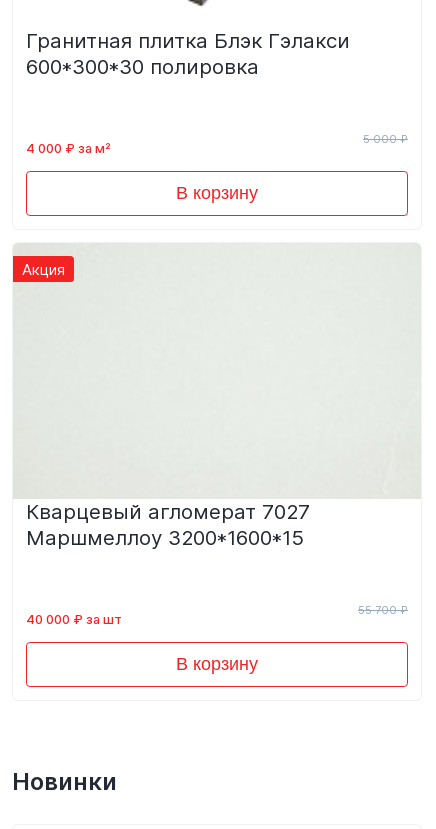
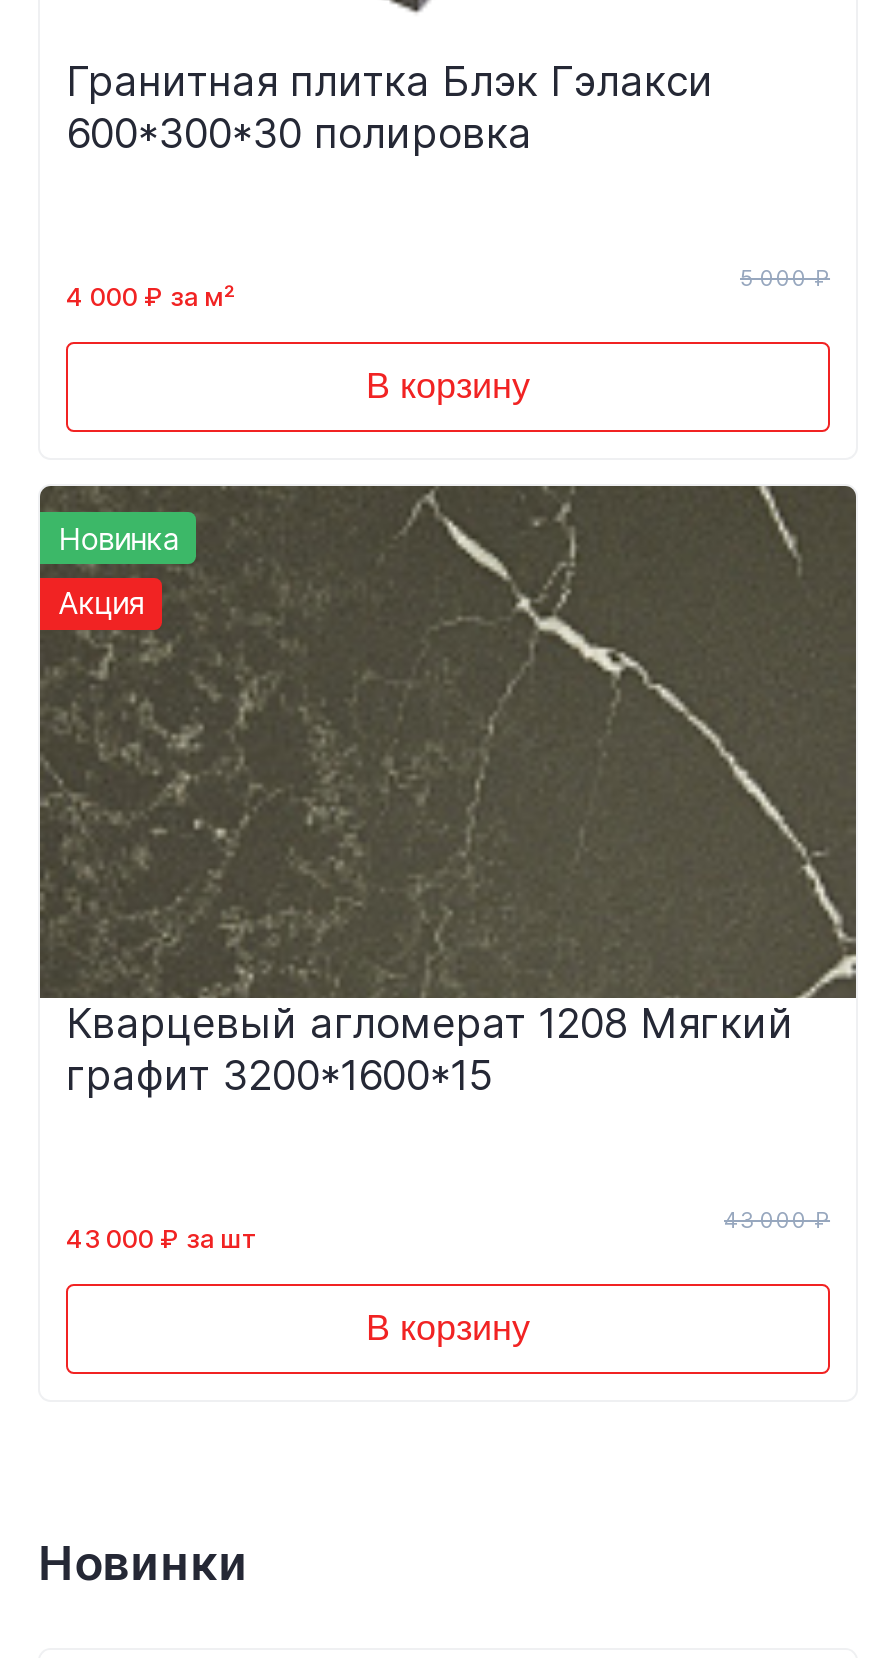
none -> [38,484,858,1000] [image] | Новинка
moved [22,260,65,279] -> [58,585,144,623]: Акция
[26,499,310,550] Кварцевый агломерат 7027 | Маршмеллоу 3200*1600*15 -> [66,999,794,1101] Кварцевый агломерат 1208 Мягкий | графит 3200*1600*15
[358,603,408,617] 55 700 ₽ -> [724,1206,830,1234] 43 000 ₽
[26,612,122,627] 40 000 ₽ за шт -> [66,1224,258,1254] 43 000 ₽ за шт

